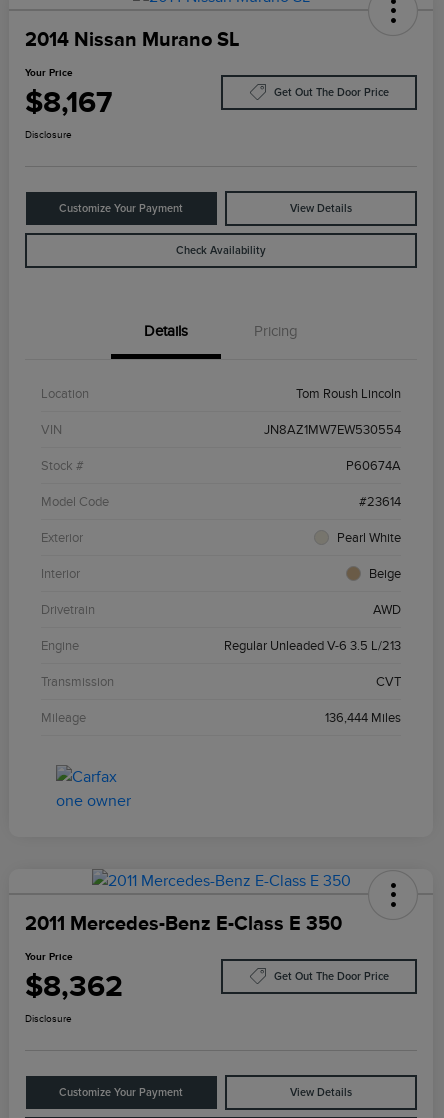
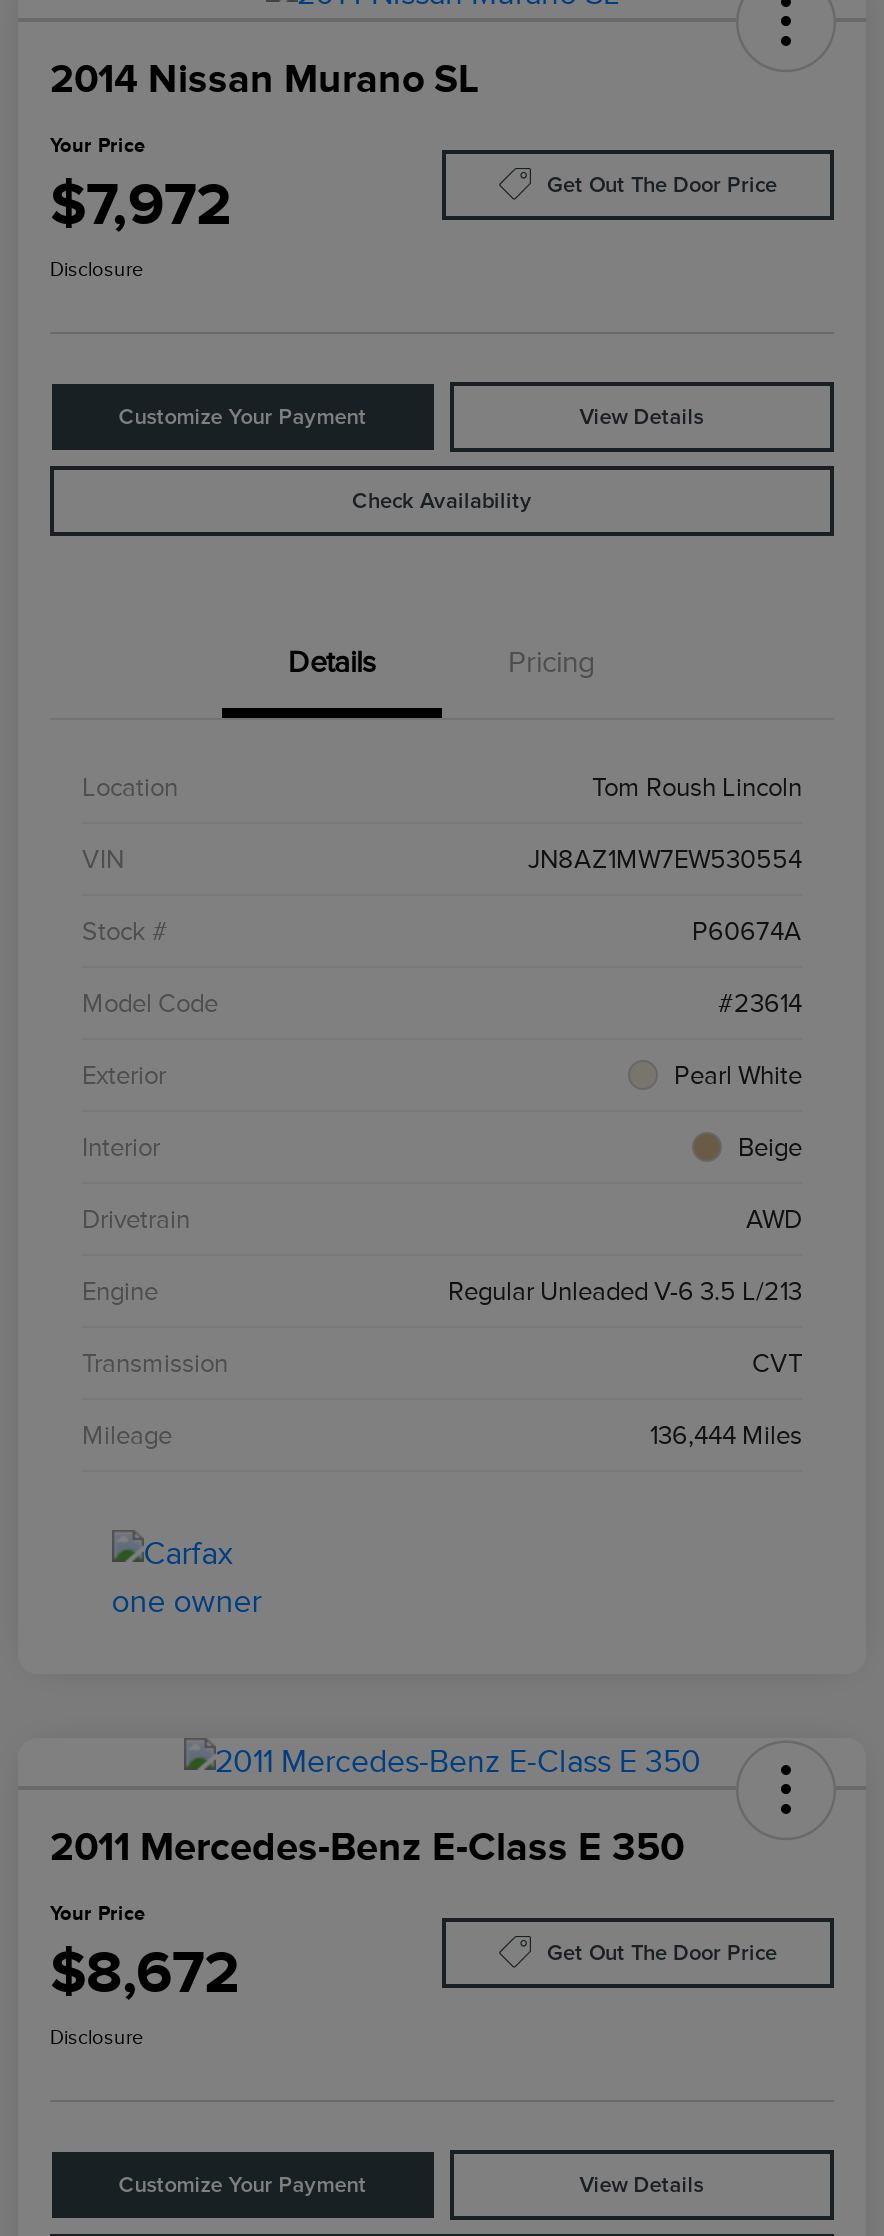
[25,85,112,119] $8,167 -> [50,170,232,238] $7,972
[25,969,123,1003] $8,362 -> [50,1938,240,2006] $8,672

